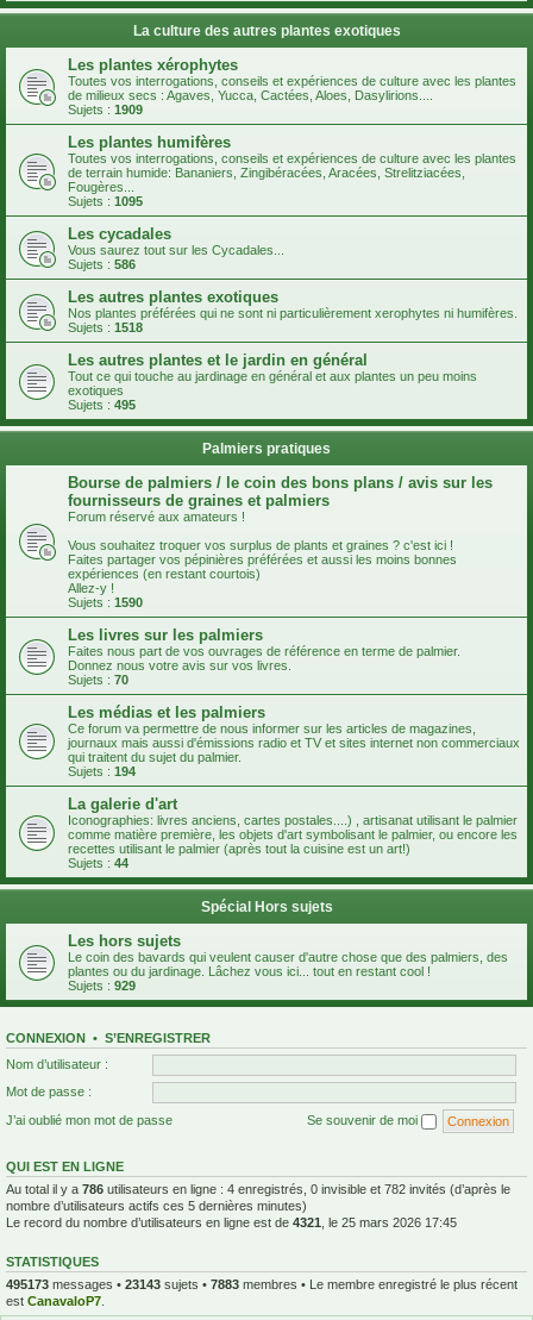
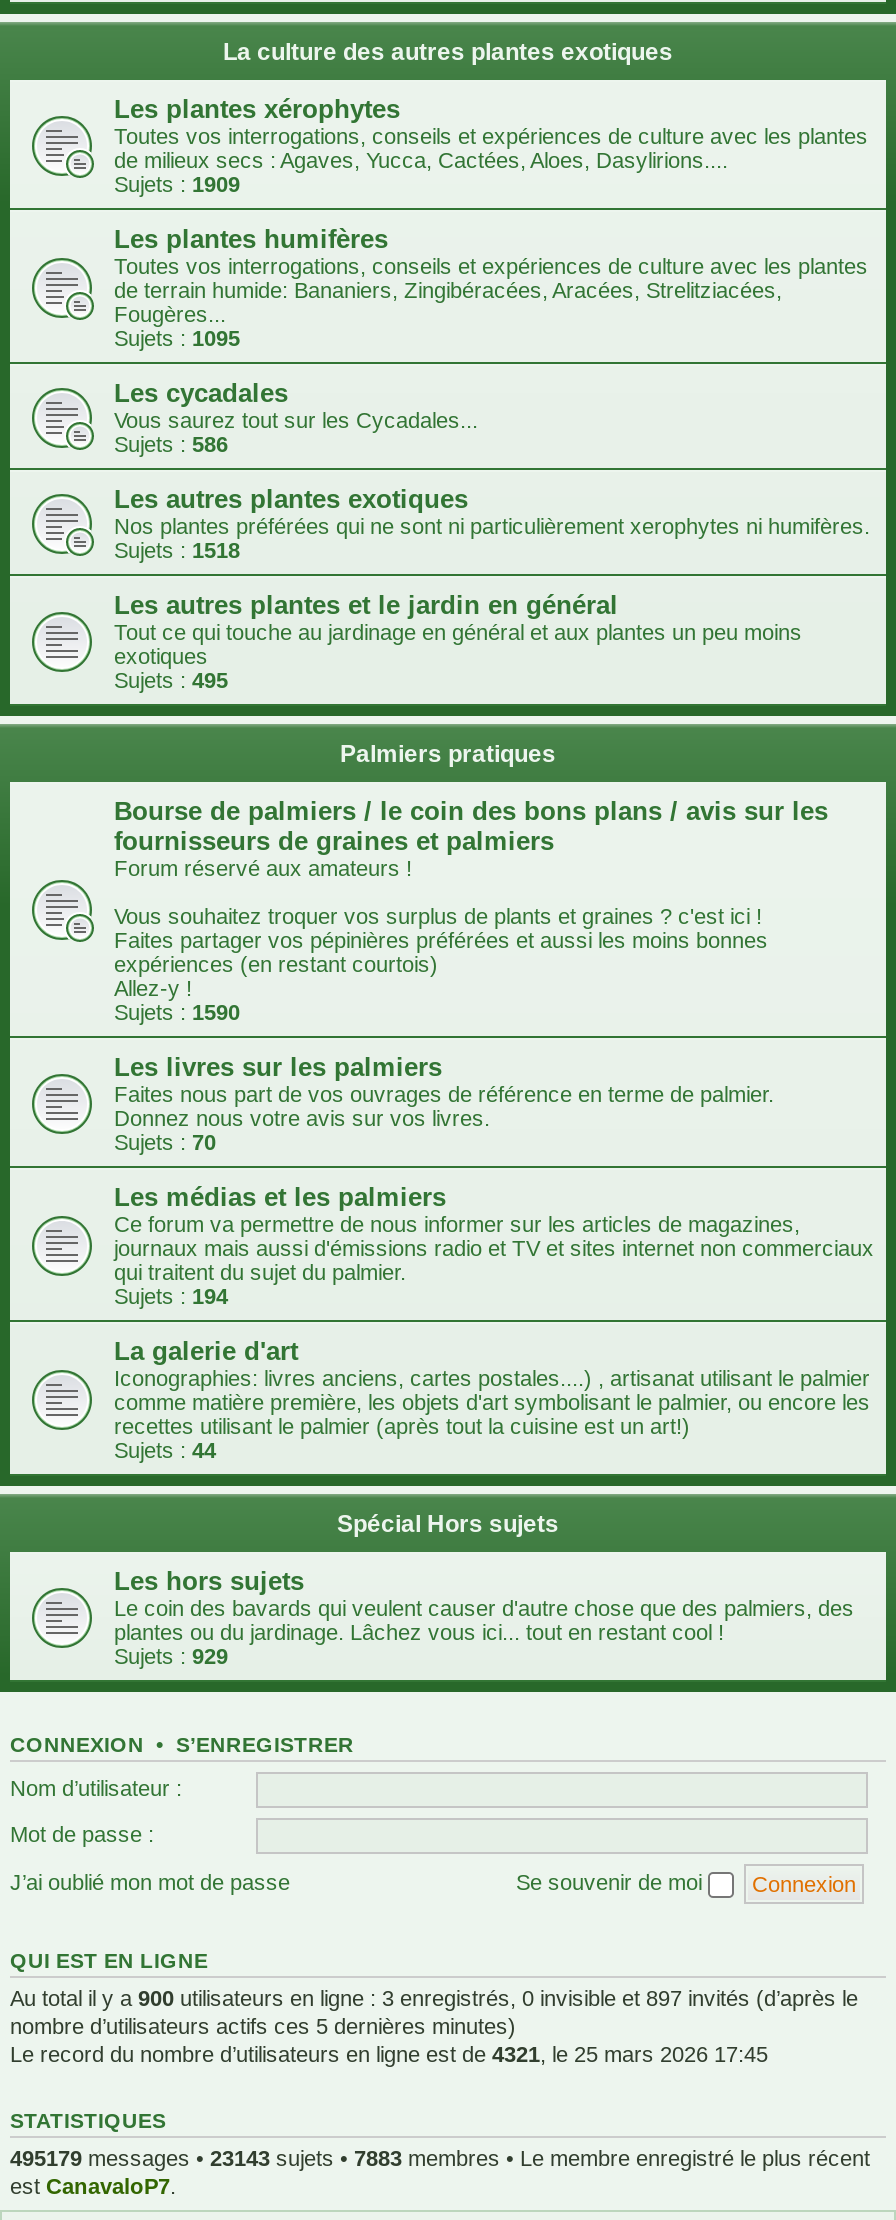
[6,1181,510,1196] Au total il y a 786 utilisateurs en ligne : 4 enregistrés, 0 invisible et 782 invités (d’après le -> [10,1985,858,2009] Au total il y a 900 utilisateurs en ligne : 3 enregistrés, 0 invisible et 897 invités (d’après le
[6,1277,518,1291] 495173 messages • 23143 sujets • 7883 membres • Le membre enregistré le plus récent -> [10,2145,870,2169] 495179 messages • 23143 sujets • 7883 membres • Le membre enregistré le plus récent

